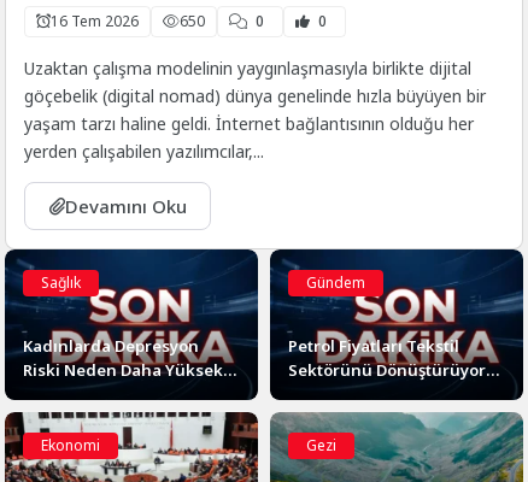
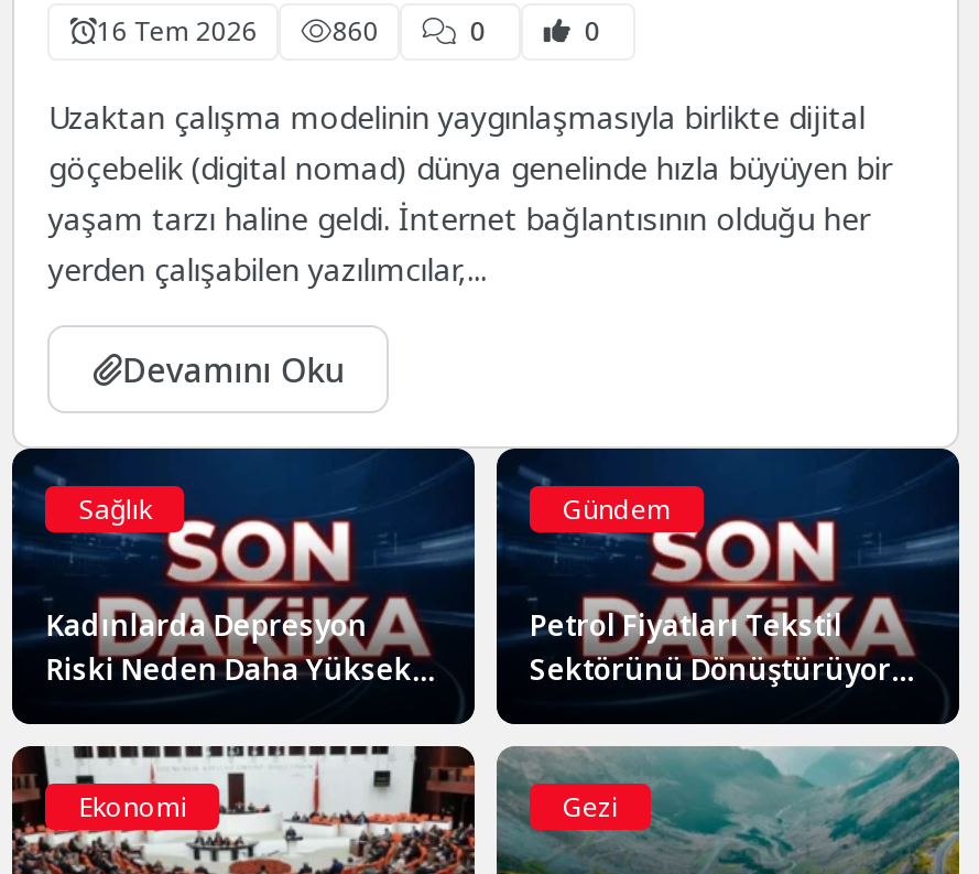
[51,11,205,31] 16 Tem 2026 650 -> [97,12,379,49] 16 Tem 2026 860

